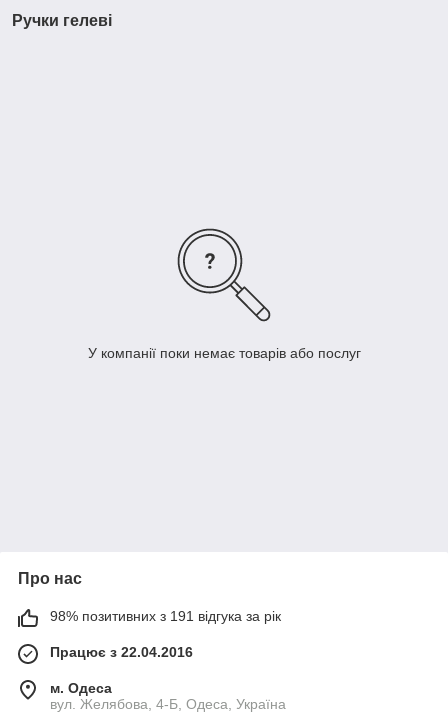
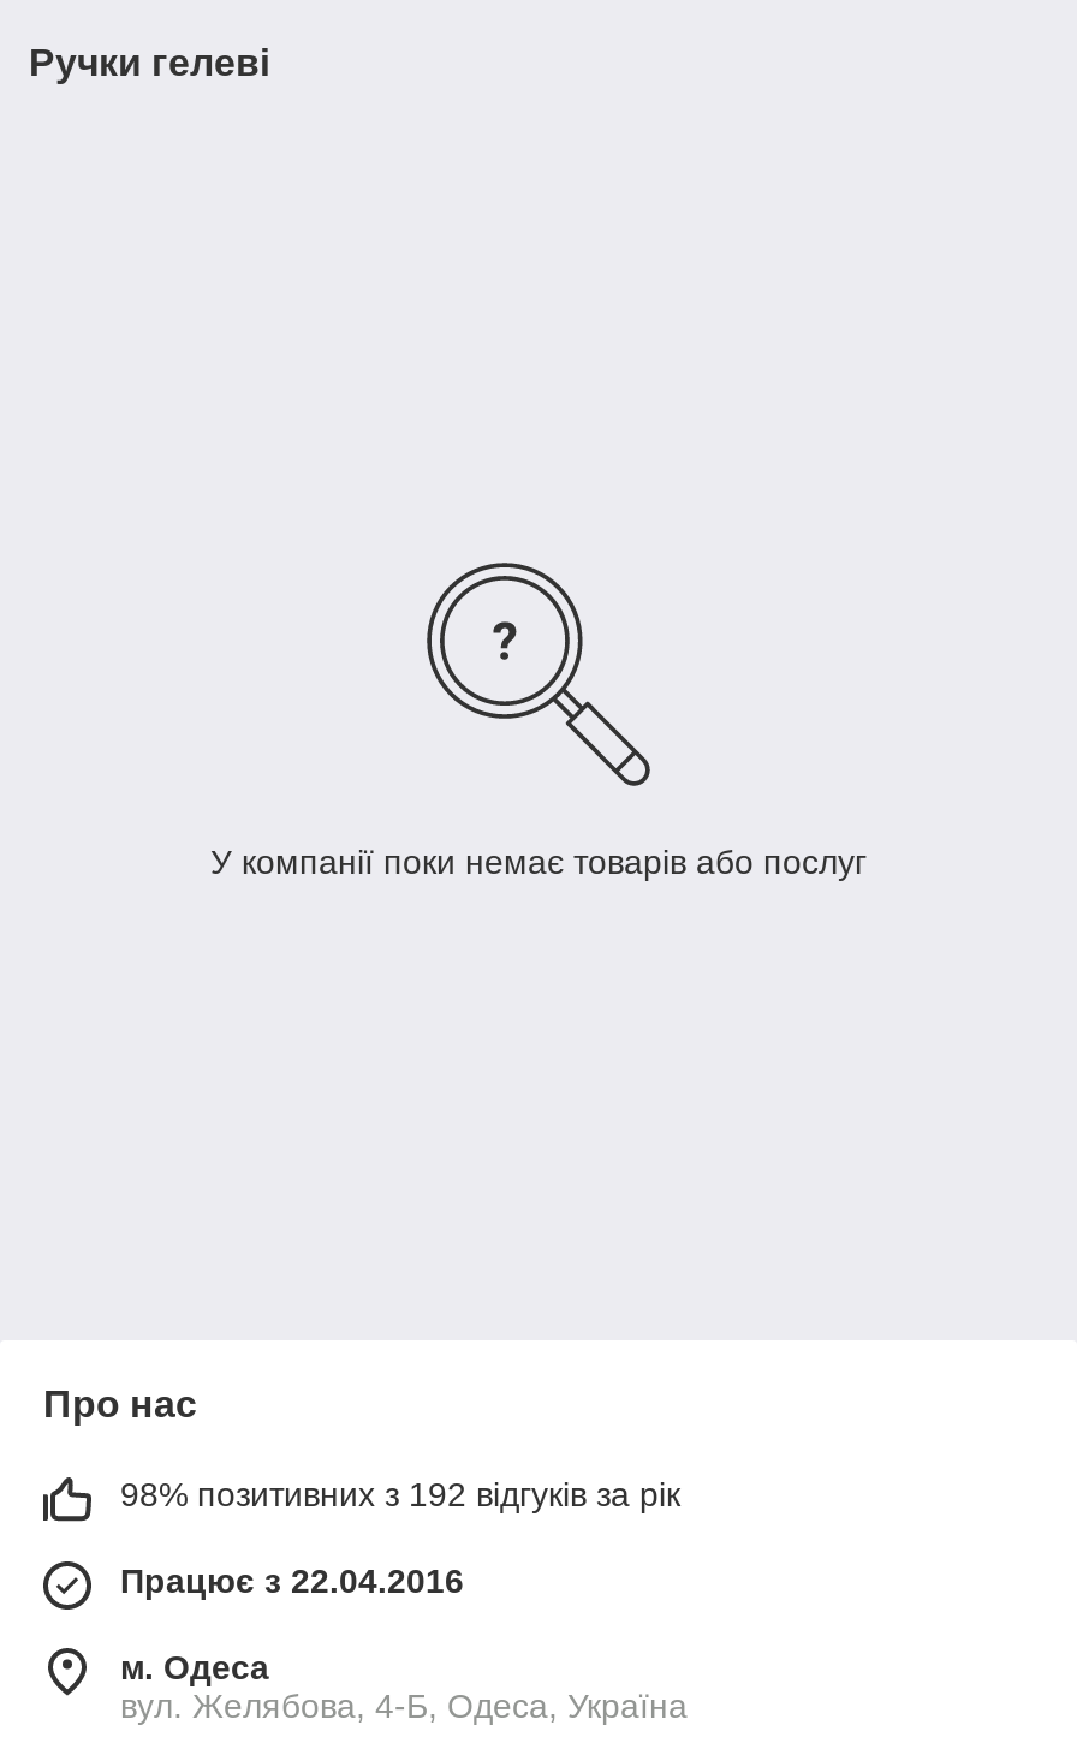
[50,608,281,624] 98% позитивних з 191 відгука за рік -> [120,1476,680,1515] 98% позитивних з 192 відгуків за рік

